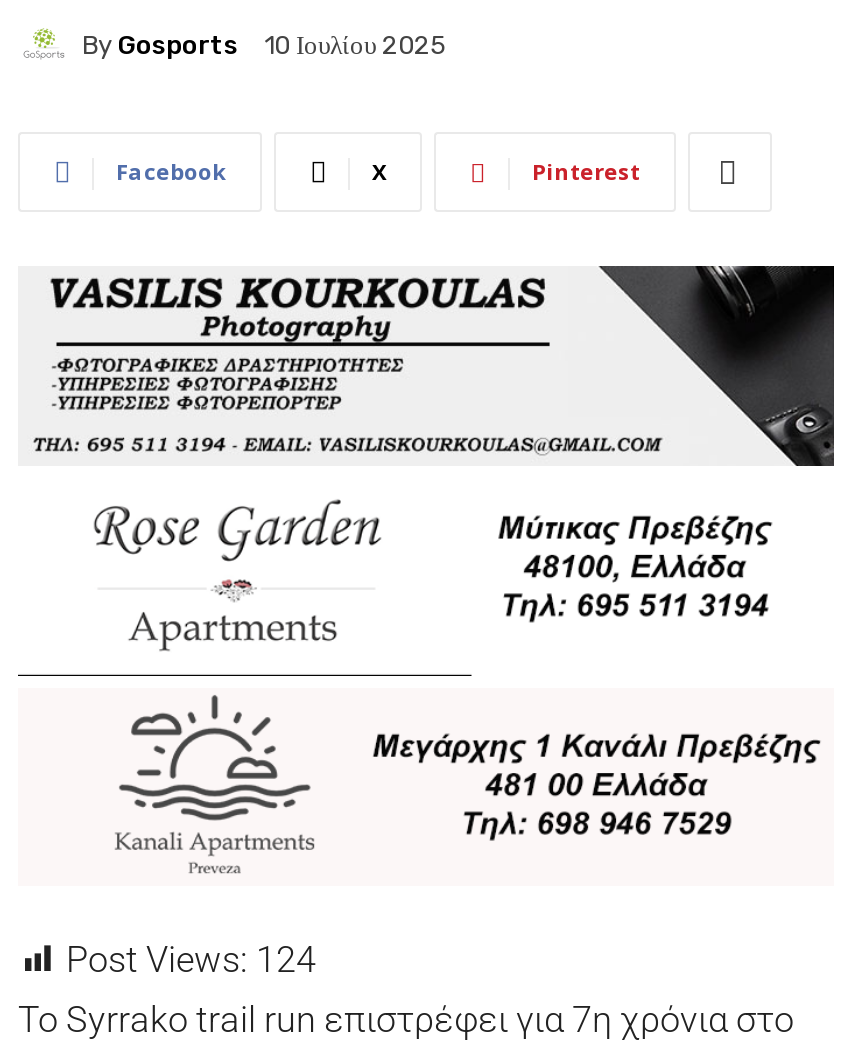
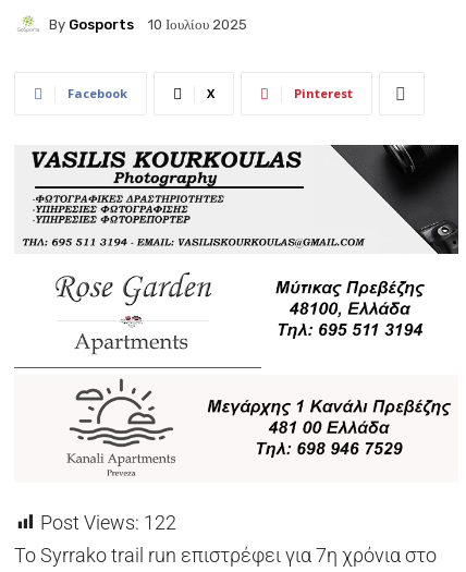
[66,937,316,979] Post Views: 124 -> [40,511,176,534] Post Views: 122

